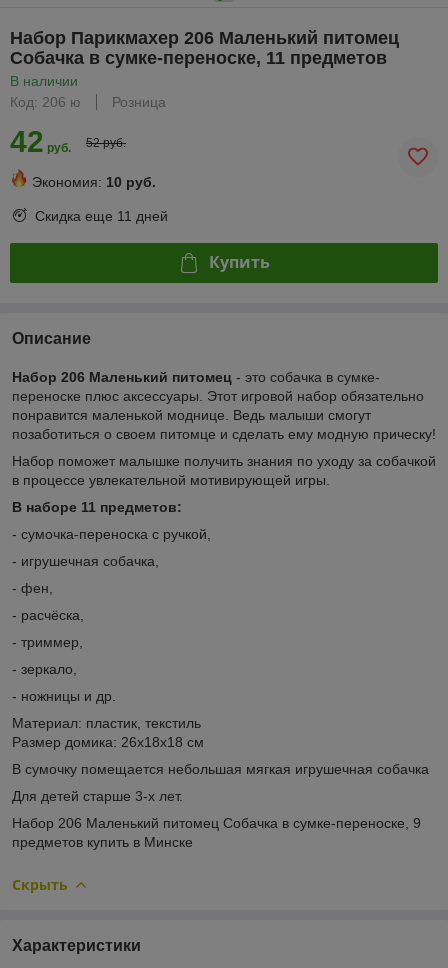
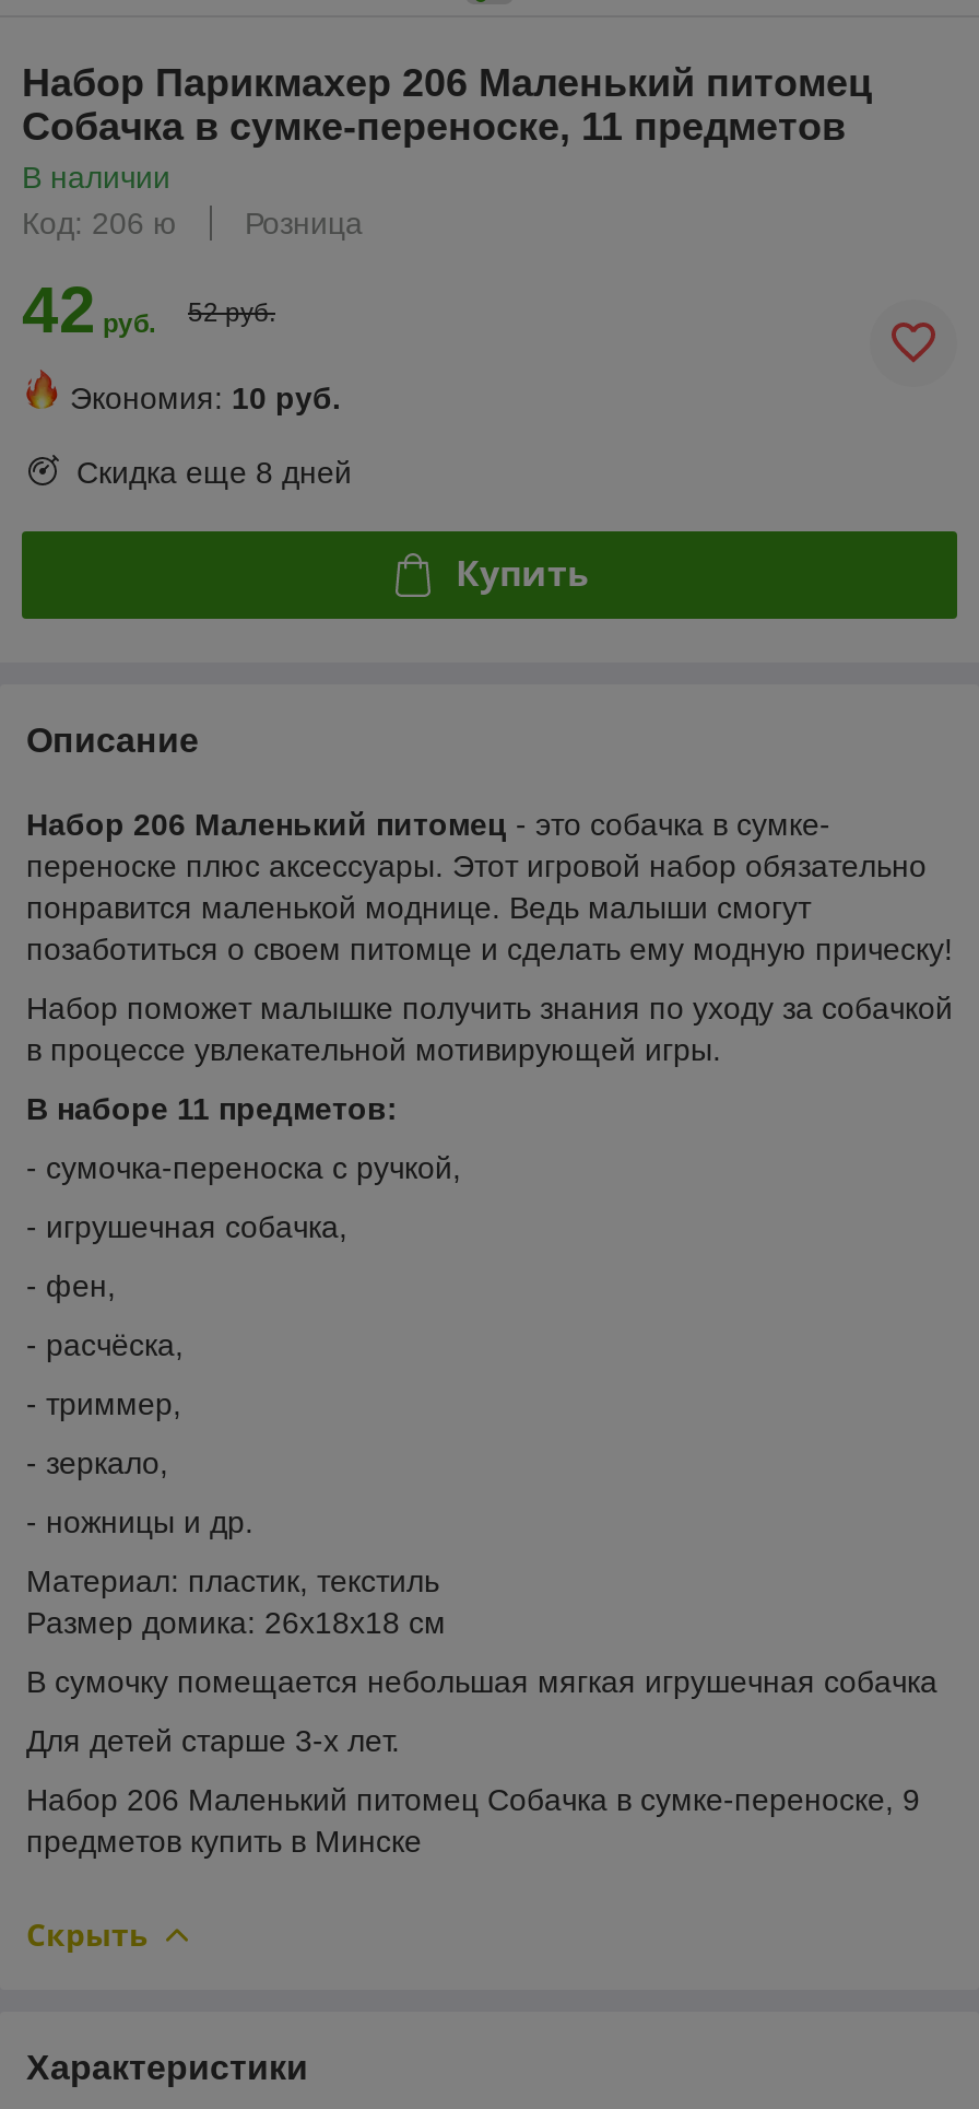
[35,208,168,224] Скидка еще 11 дней -> [76,455,352,490] Скидка еще 8 дней

